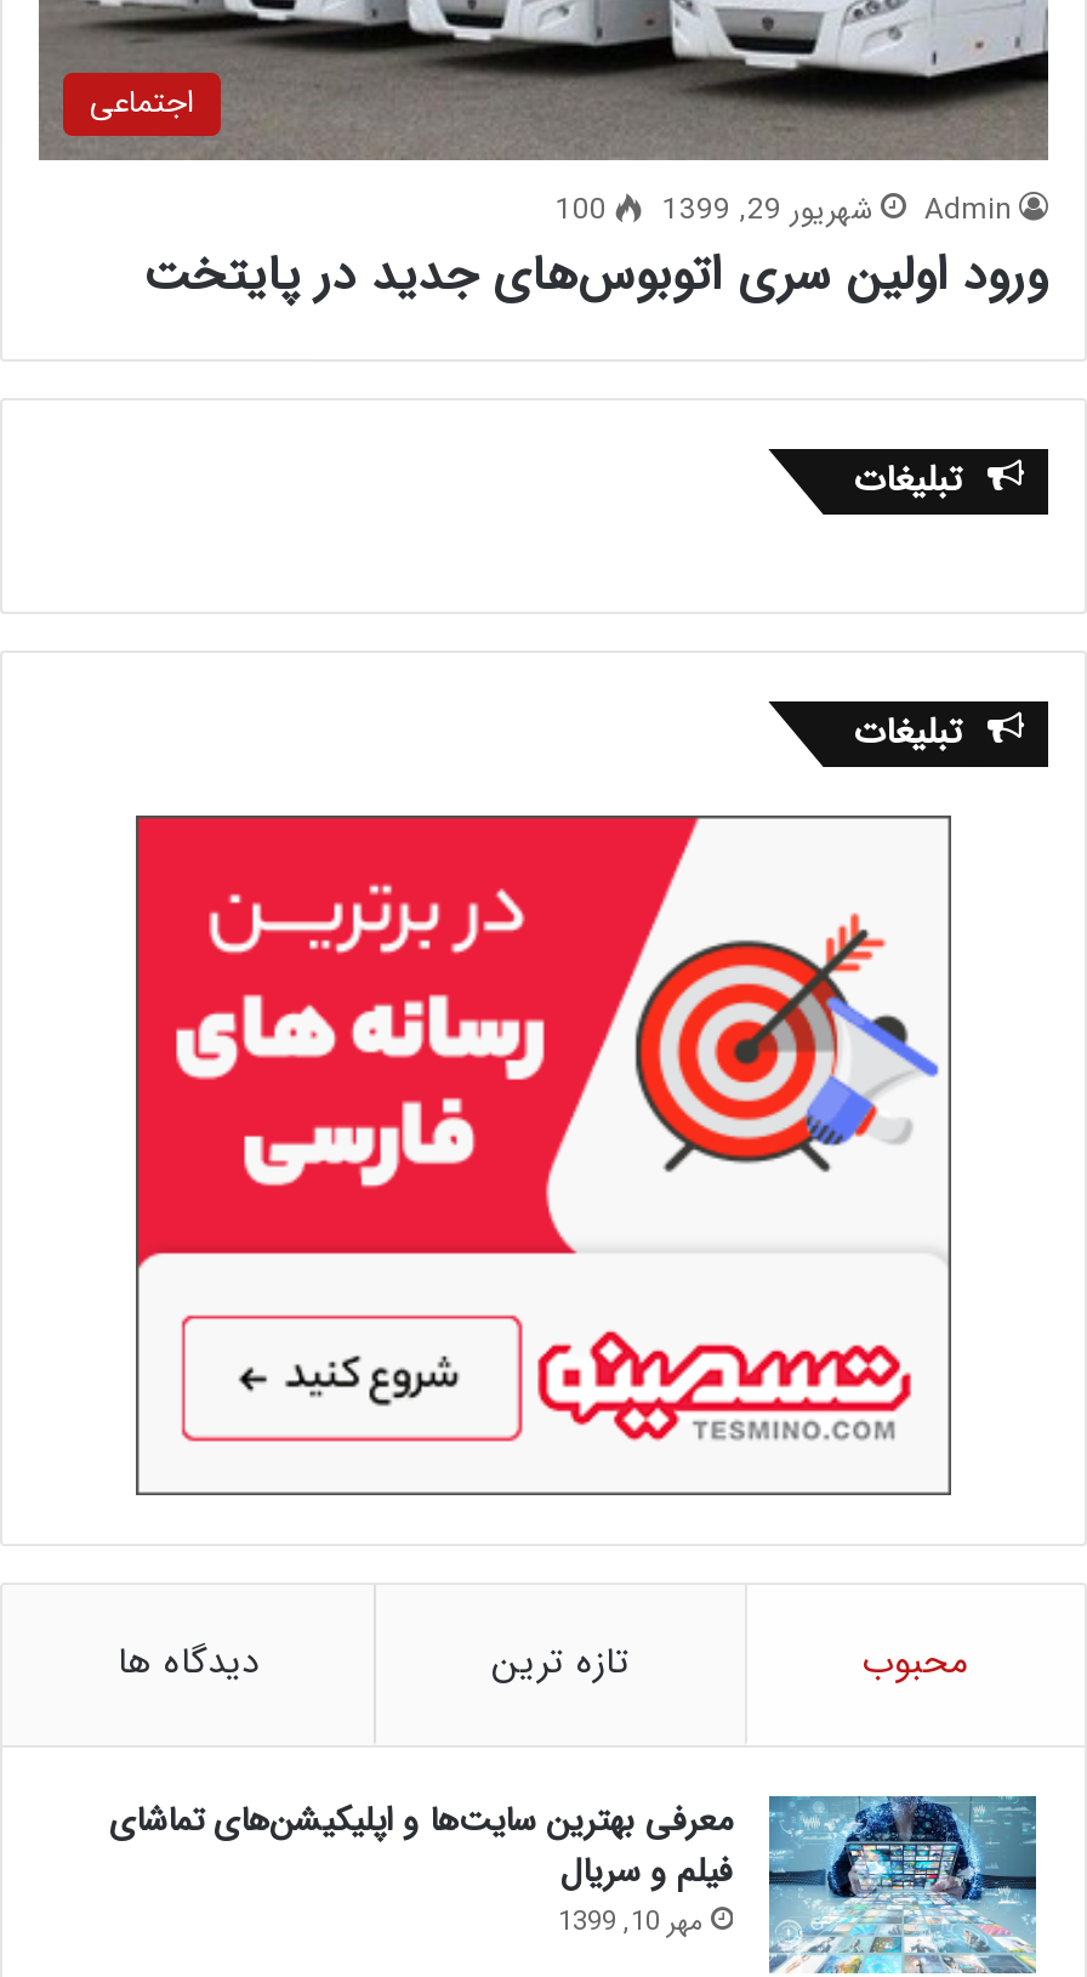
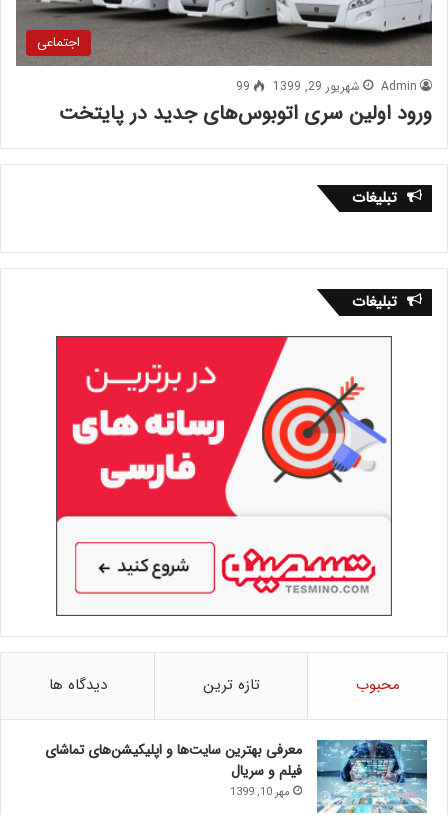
[556,187,607,233] 100 -> [236,77,250,96] 99

